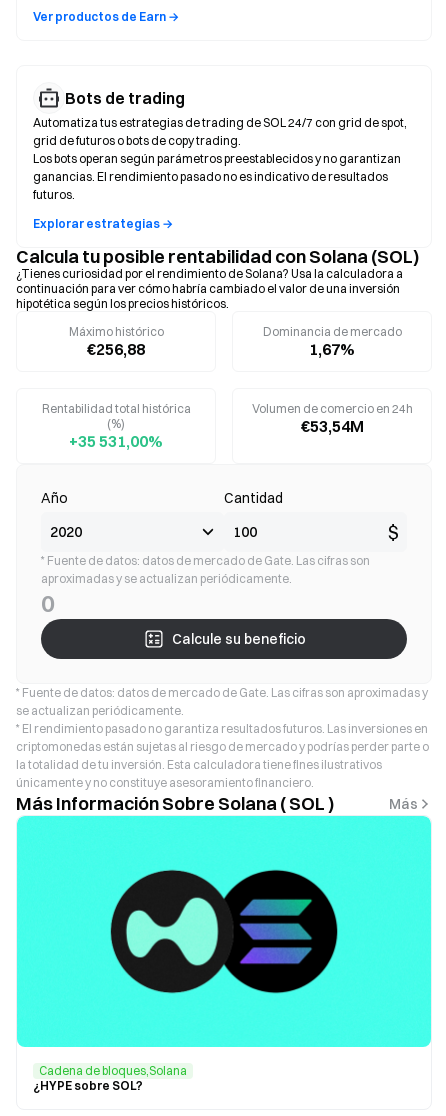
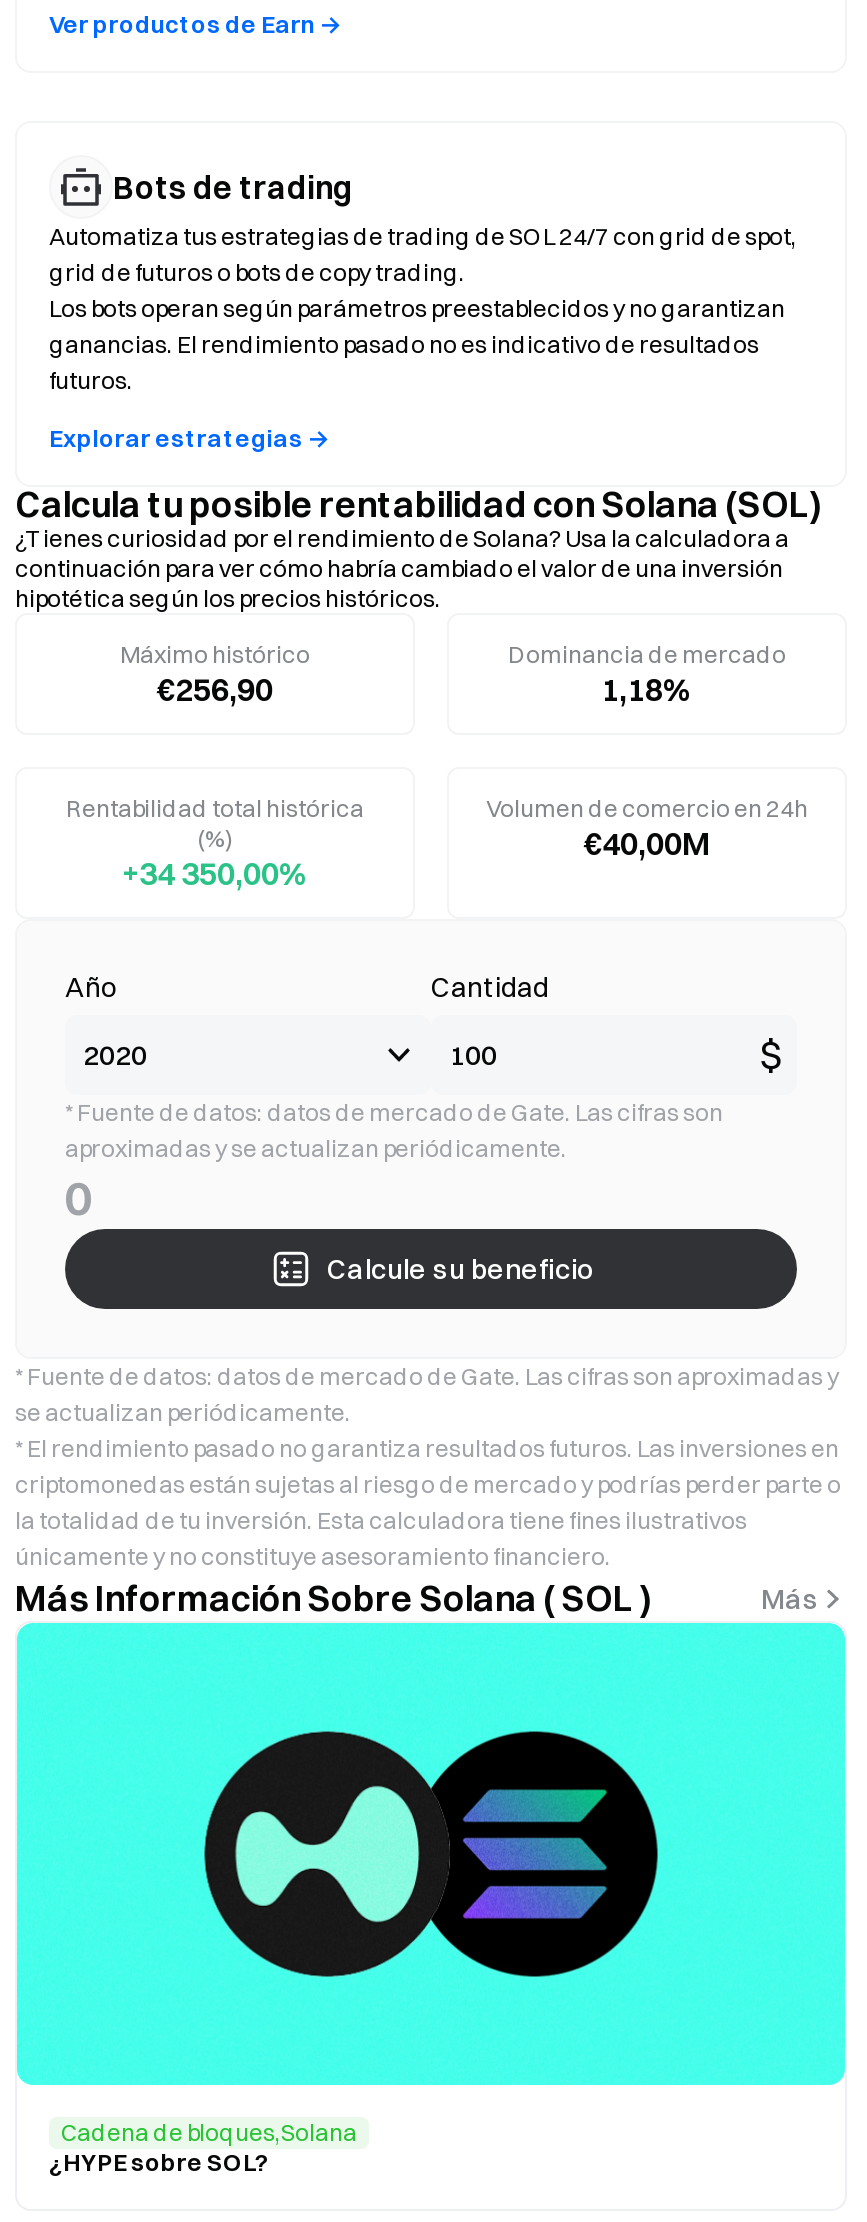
[87,339,145,359] €256,88 -> [157,669,273,709] €256,90
[309,339,355,359] 1,67% -> [601,669,693,709] 1,18%
[300,416,363,436] €53,54M -> [584,823,710,863] €40,00M
[69,431,163,451] +35 531,00% -> [121,853,309,893] +34 350,00%

